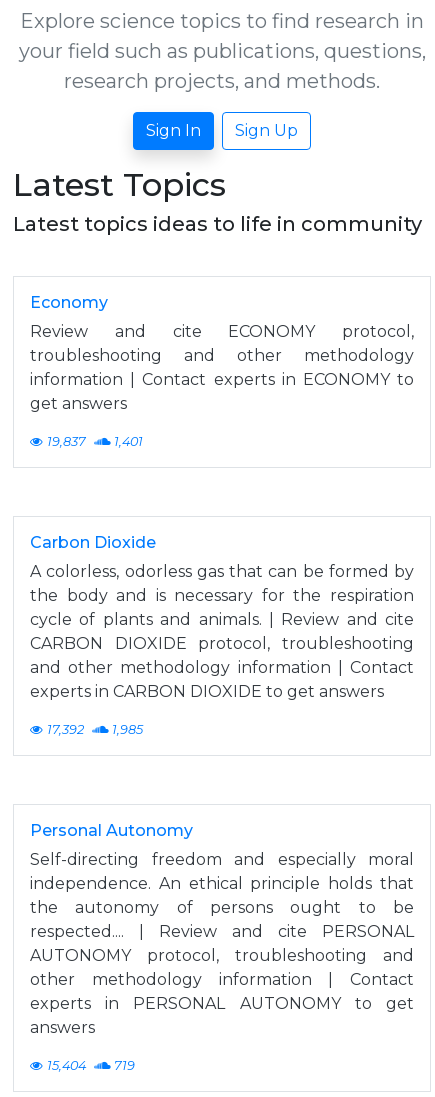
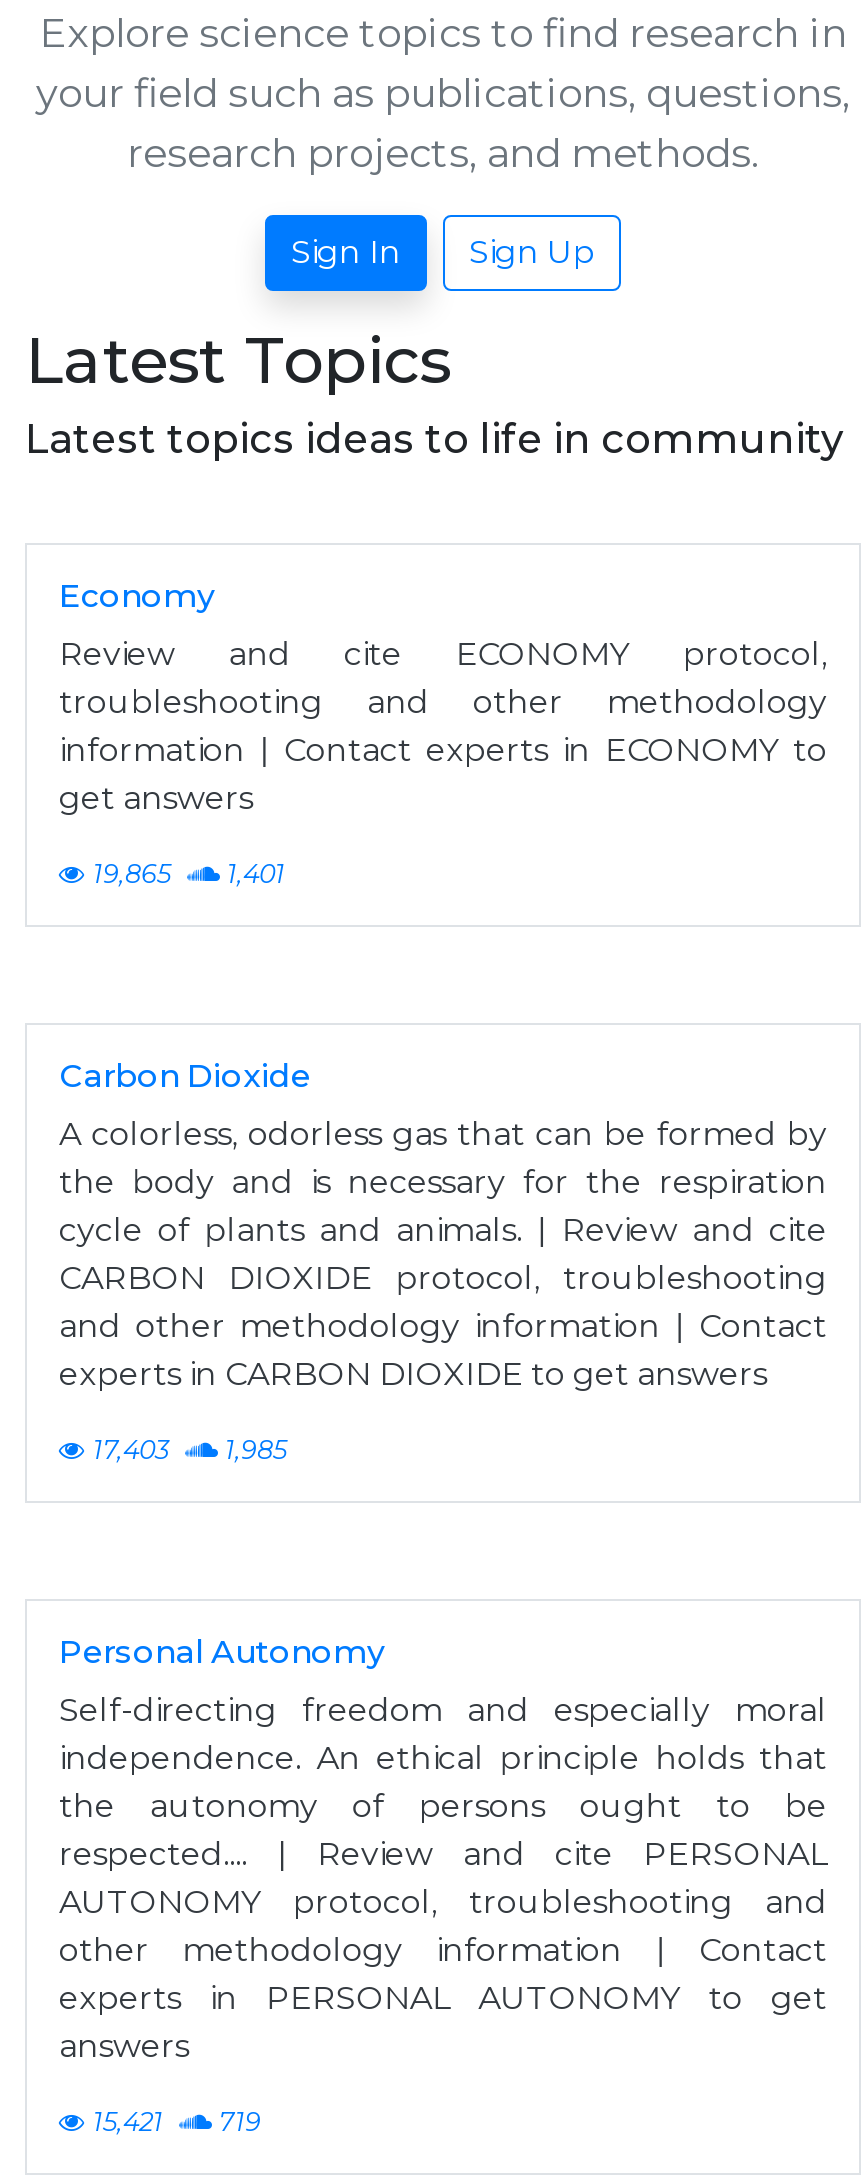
[47,434,143,449] 19,837 1,401 -> [93,858,285,888] 19,865 1,401
[47,722,143,737] 17,392 1,985 -> [93,1434,287,1464] 17,403 1,985
[47,1058,135,1073] 15,404 719 -> [93,2106,261,2136] 15,421 719

